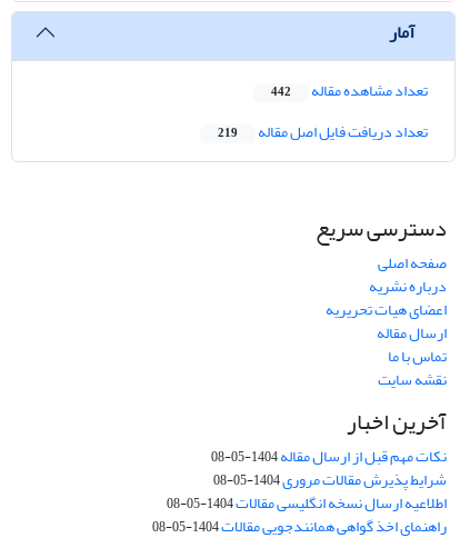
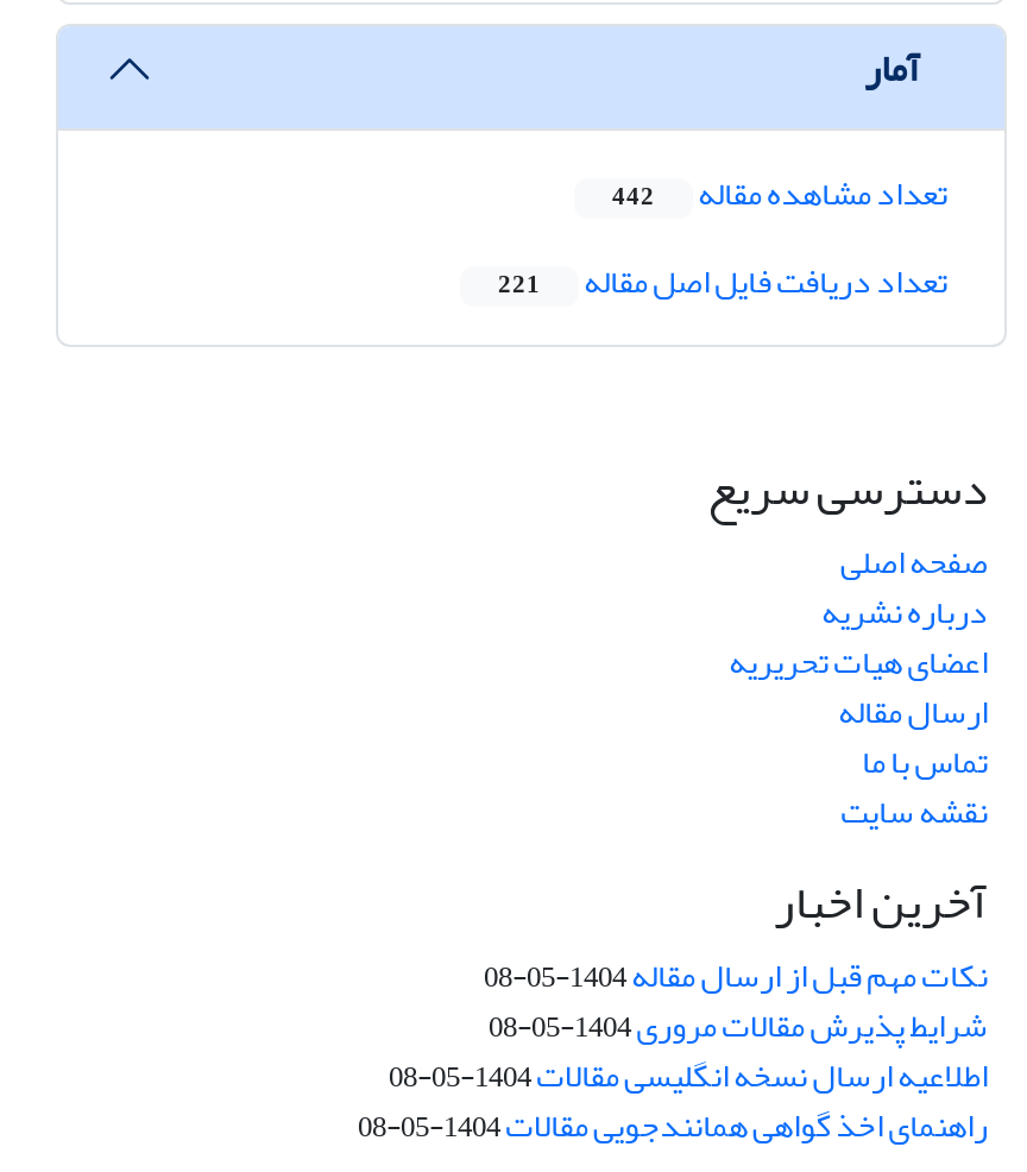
[218,117,428,147] تعداد دریافت فایل اصل مقاله 219 -> [498,251,947,315] تعداد دریافت فایل اصل مقاله 221

